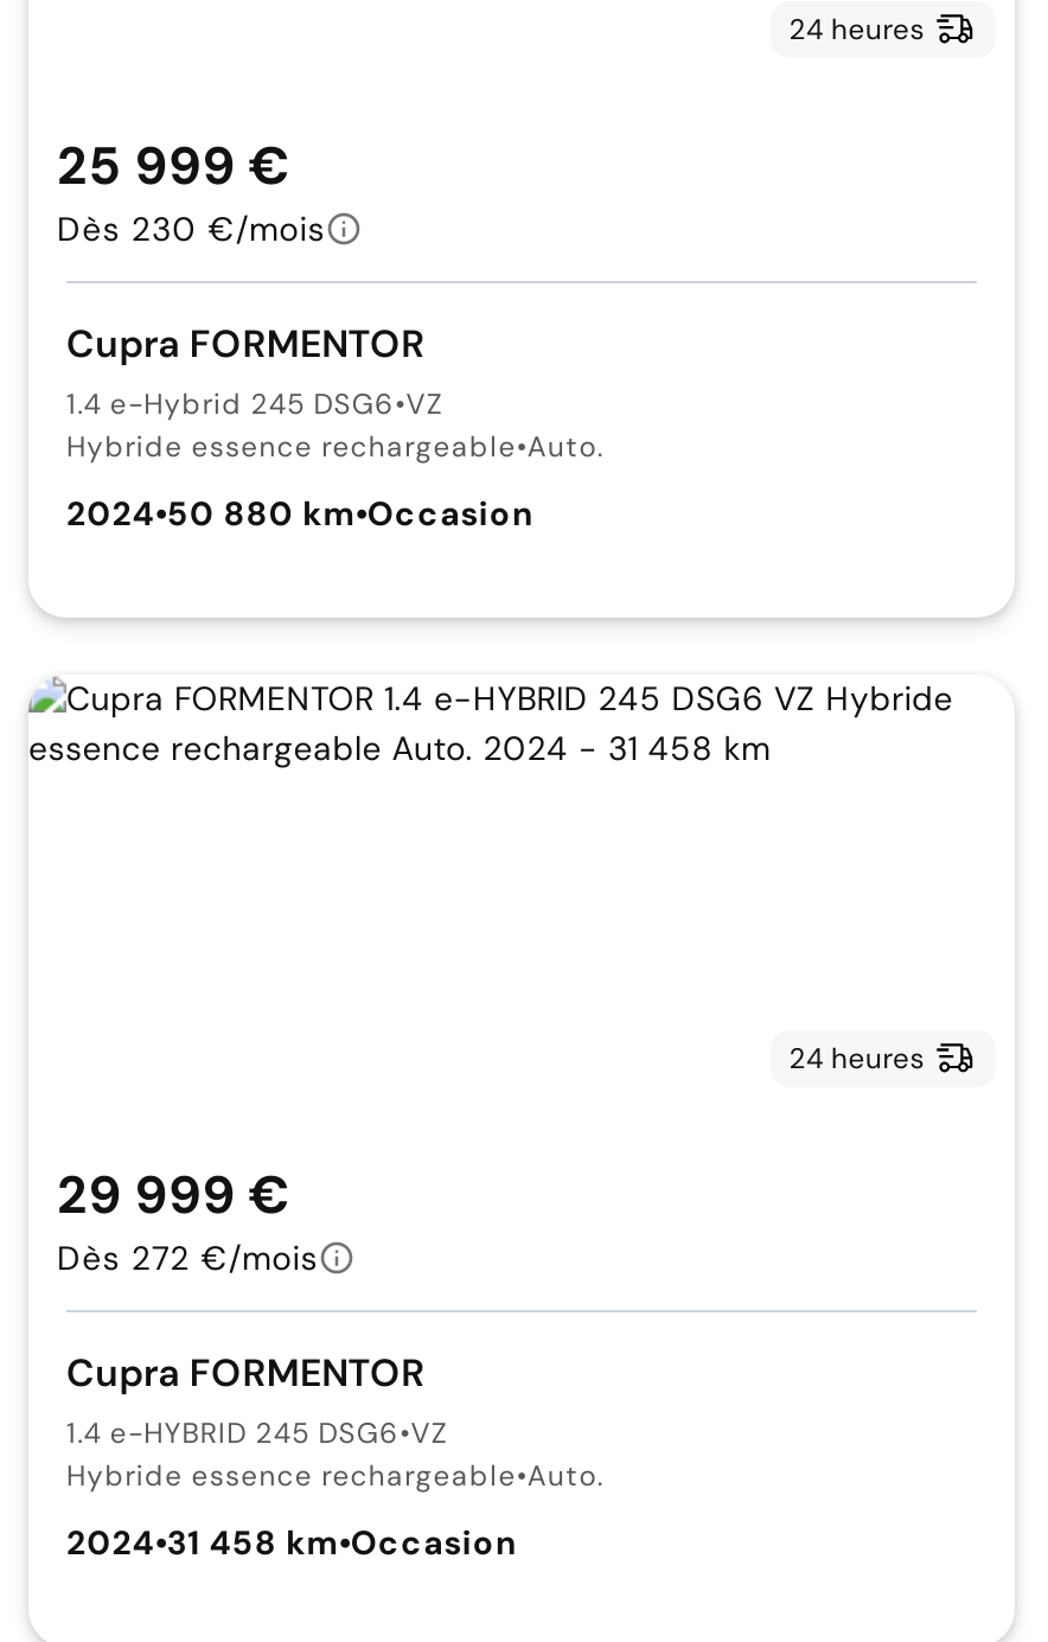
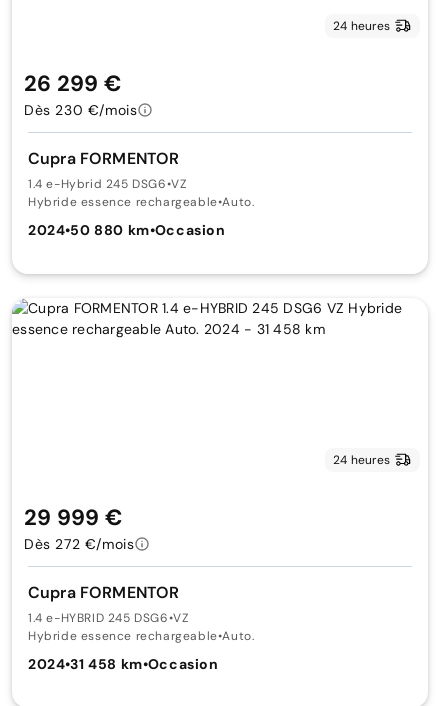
[57,131,289,200] 25 999 € -> [24,69,121,98] 26 299 €

